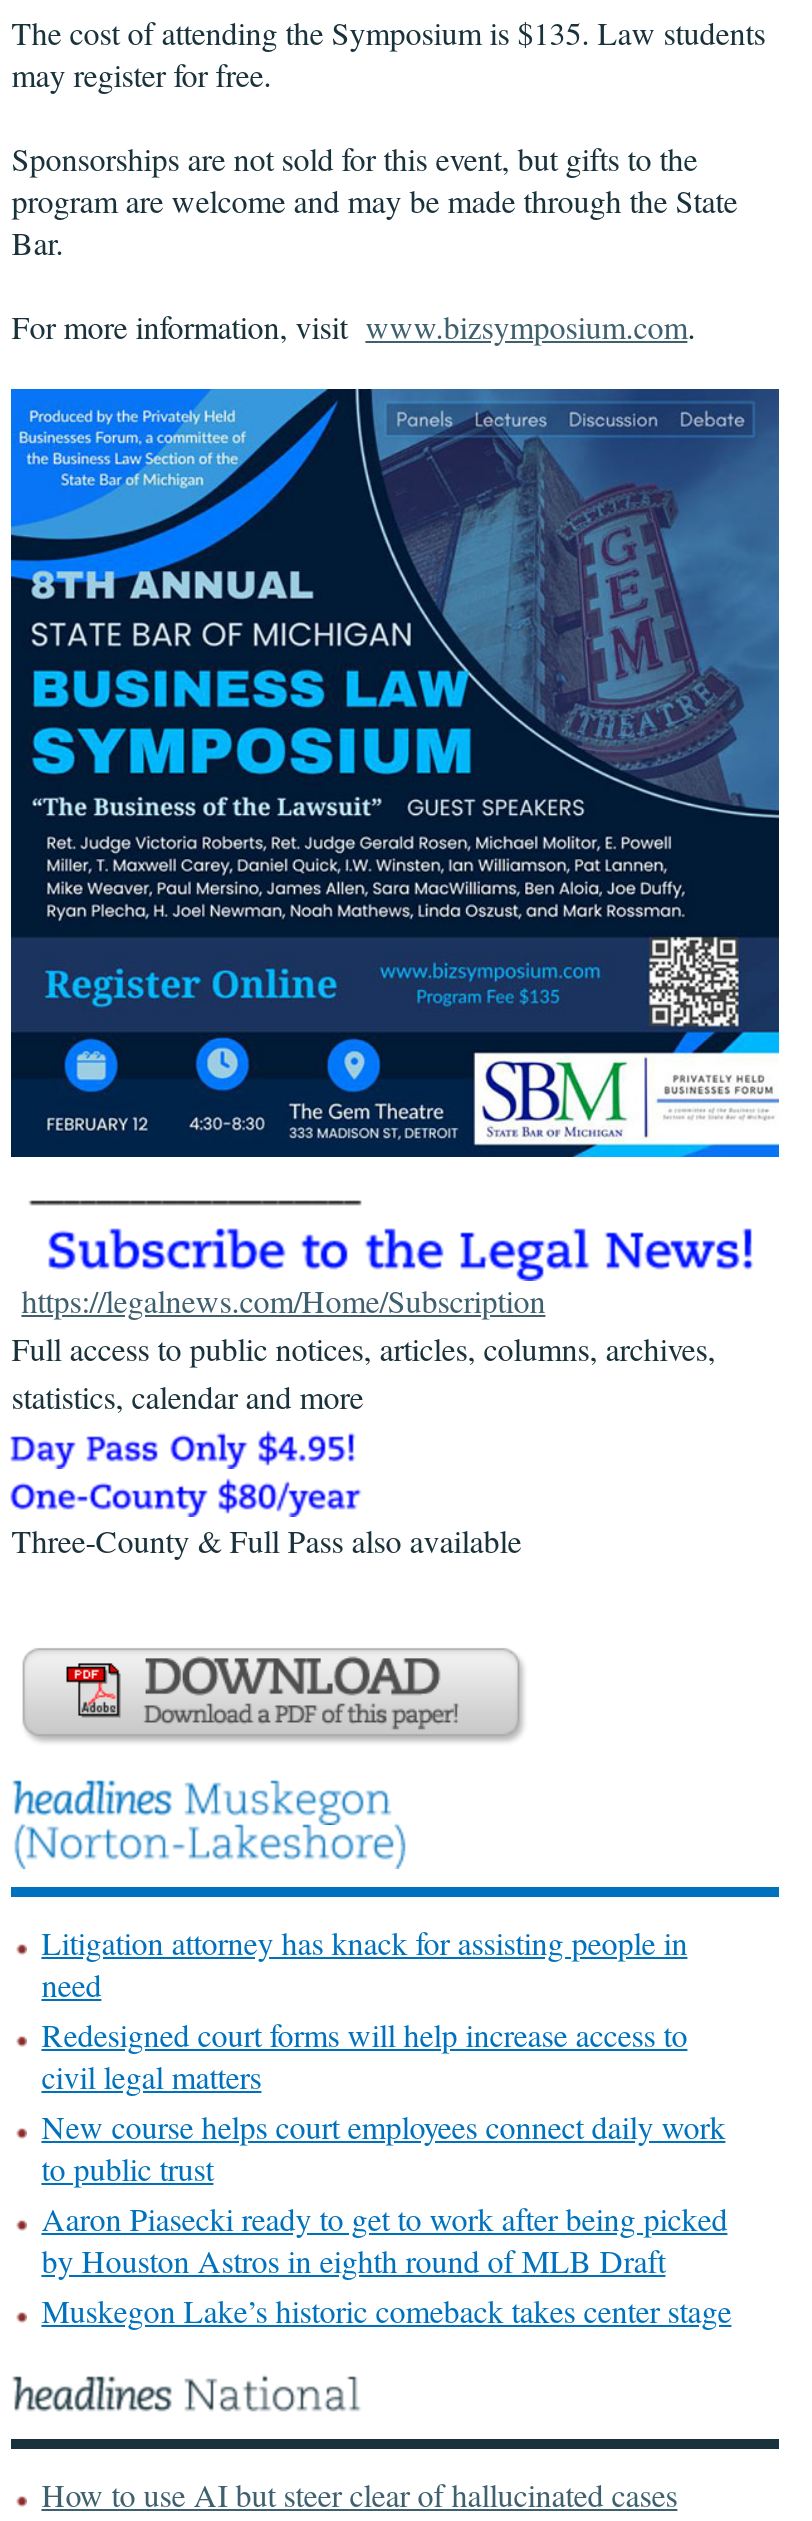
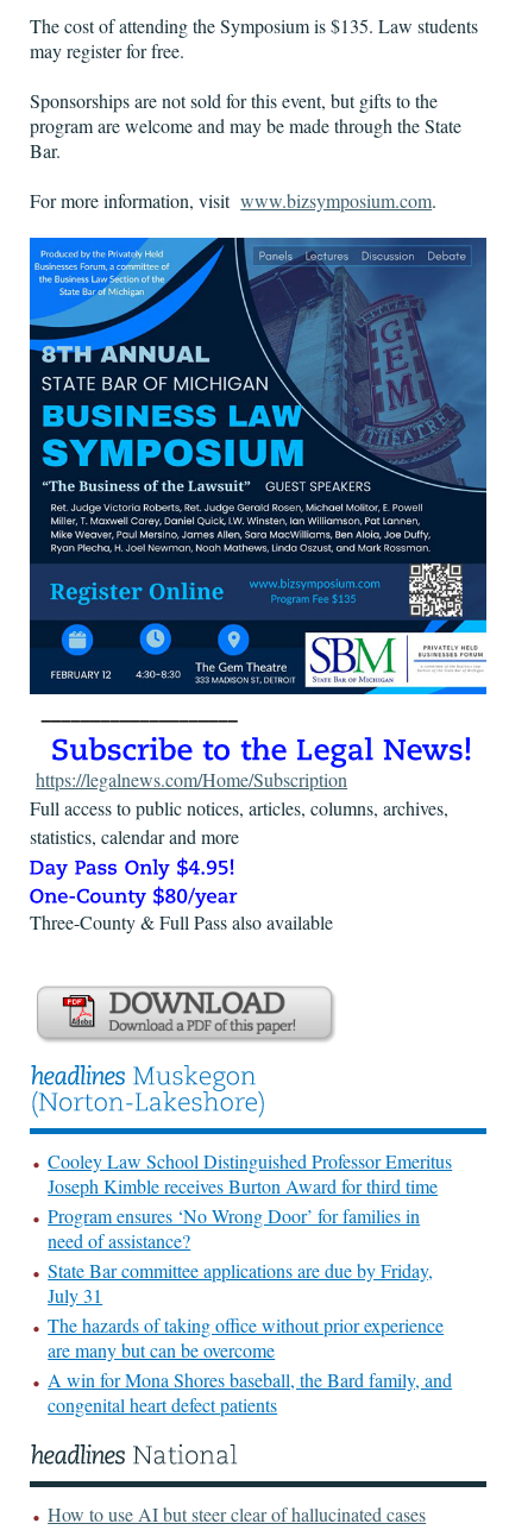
[41,1921,731,2331] Litigation attorney has knack for assisting people in | need | Redesigned court forms will help increase access to | civil legal matters | New course helps court employees connect daily work | to public trust | Aaron Piasecki ready to get to work after being picked | by Houston Astros in eighth round of MLB Draft | Muskegon Lake’s historic comeback takes center stage -> [48,1148,452,1417] Cooley Law School Distinguished Professor Emeritus | Joseph Kimble receives Burton Award for third time | Program ensures ‘No Wrong Door’ for families in | need of assistance? | State Bar committee applications are due by Friday, | July 31 | The hazards of taking office without prior experience | are many but can be overcome | A win for Mona Shores baseball, the Bard family, and | congenital heart defect patients

